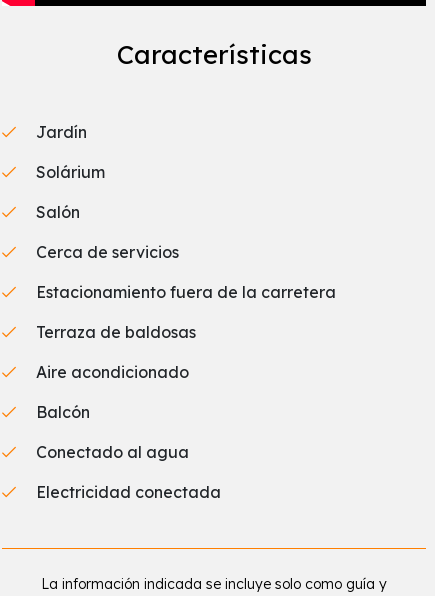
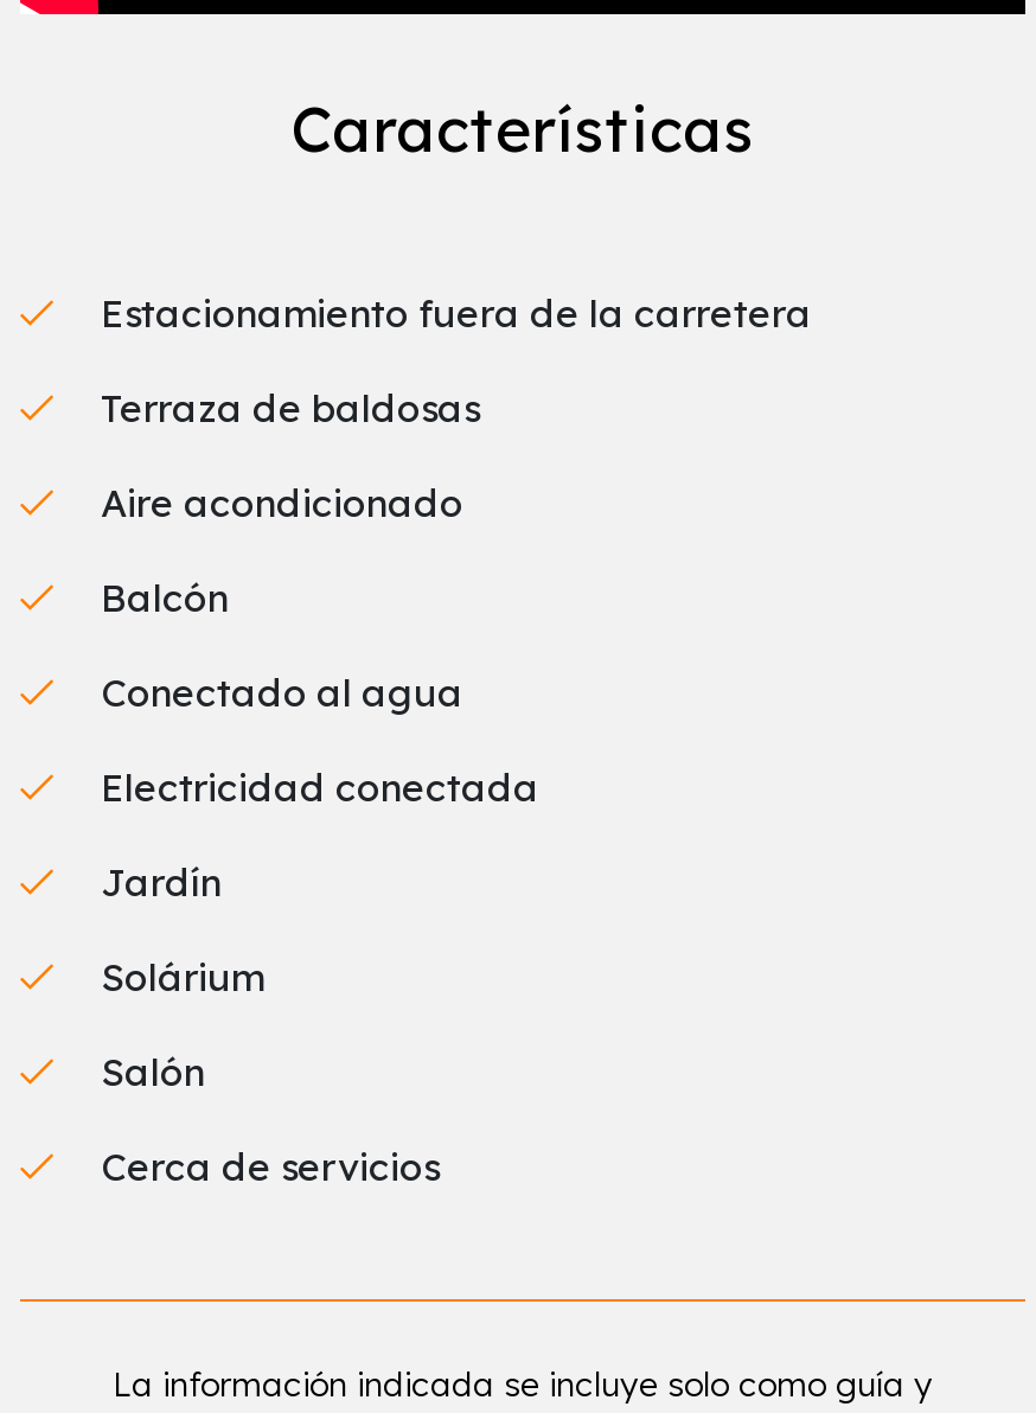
moved [32,122,179,262] -> [91,859,440,1191]: Jardín | Solárium | Salón | Cerca de servicios
moved [32,282,336,502] -> [91,290,812,812]: Estacionamiento fuera de la carretera | Terraza de baldosas | Aire acondicionado | Balcón | Conectado al agua | Electricidad conectada

